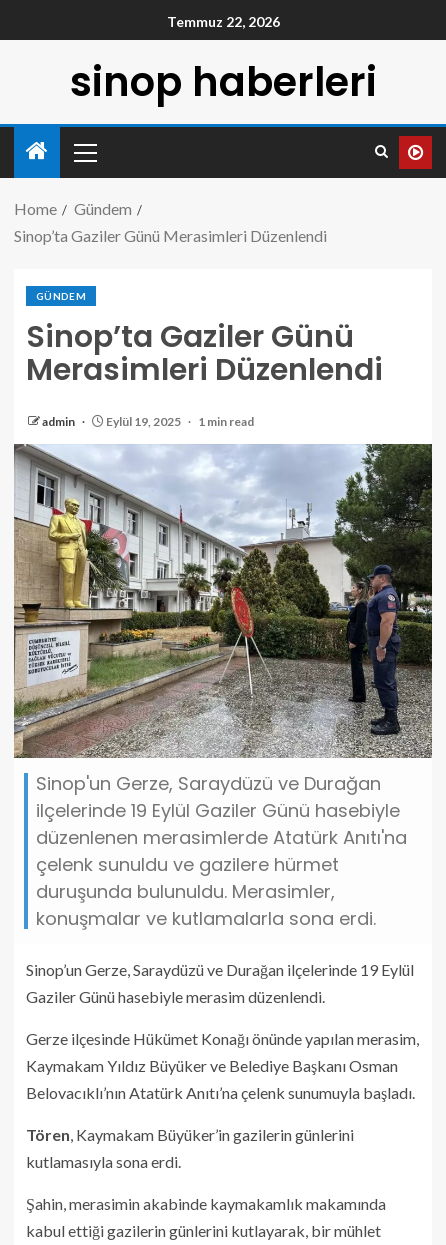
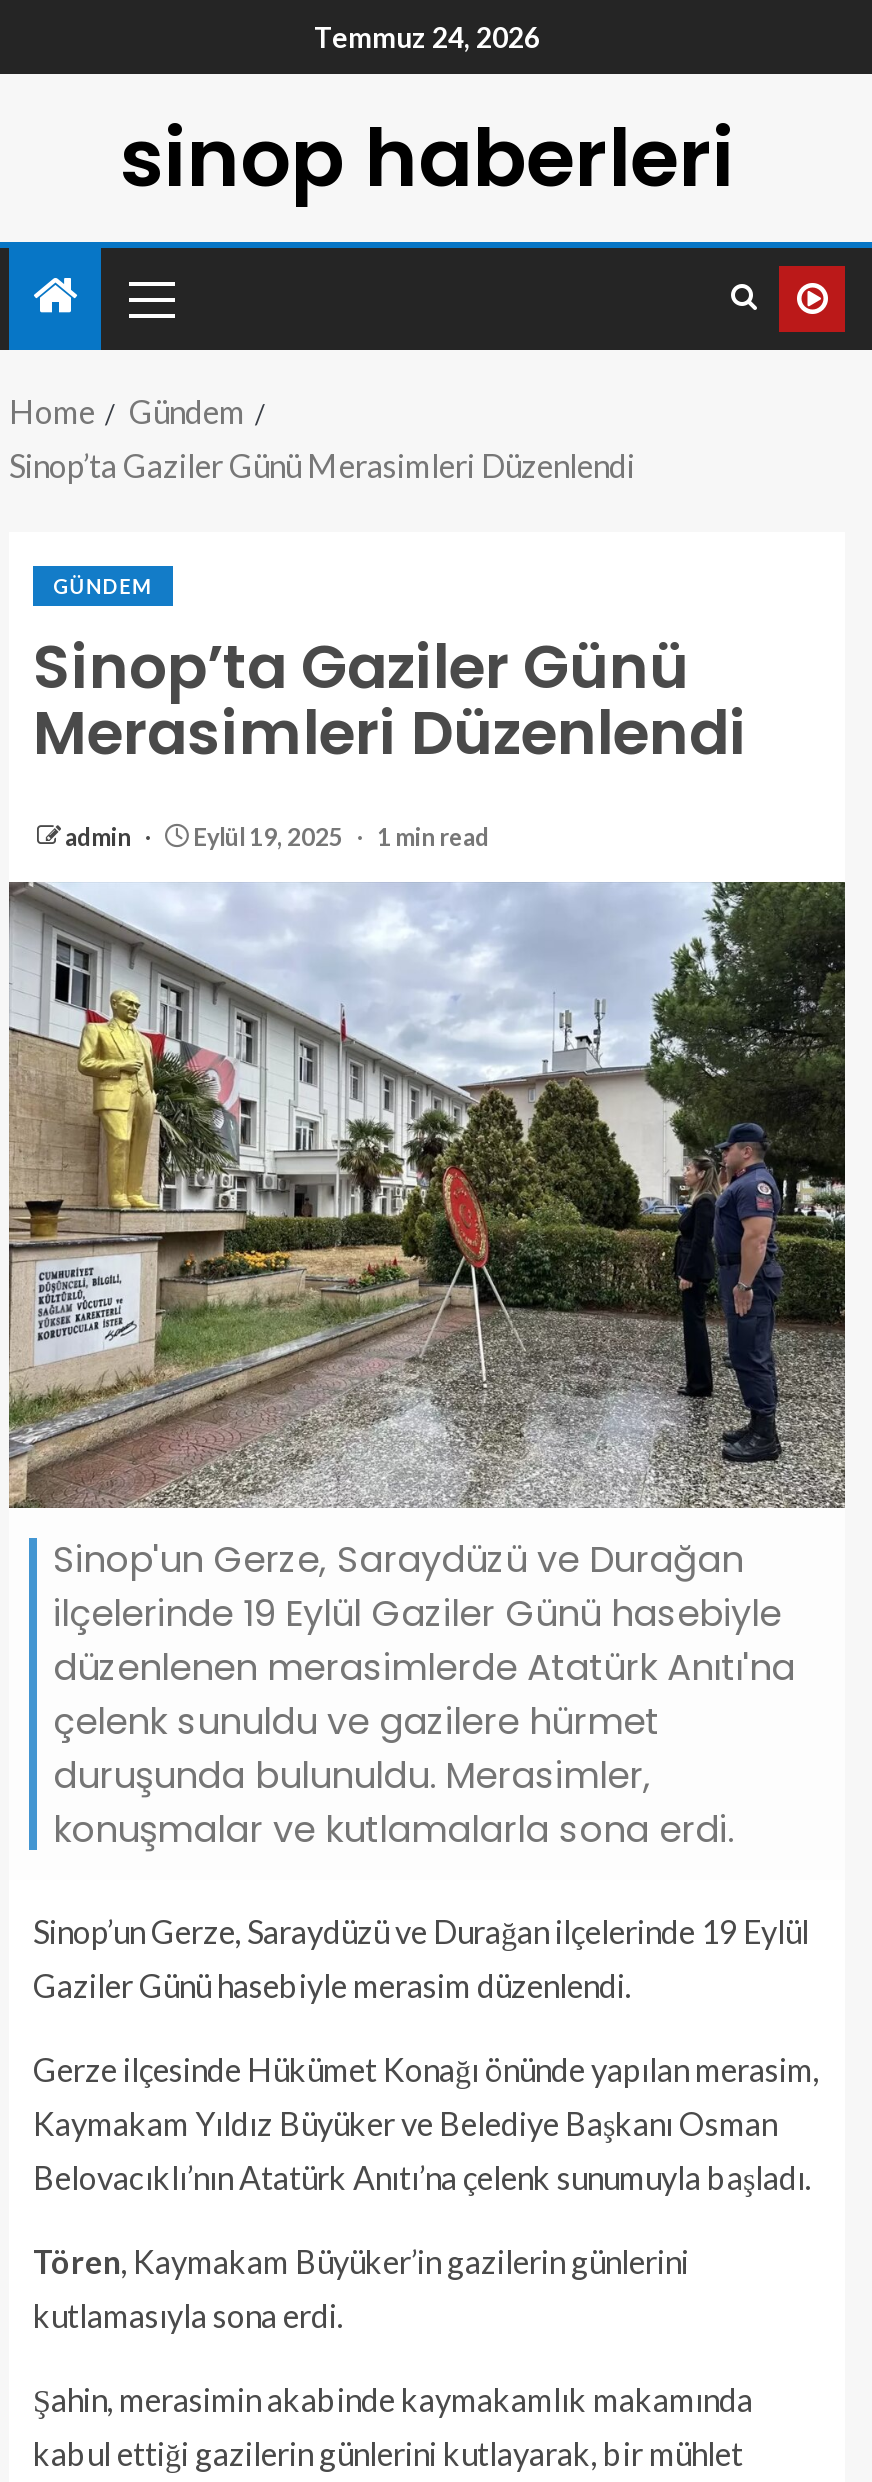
[166,13,279,30] Temmuz 22, 2026 -> [314,20,540,54] Temmuz 24, 2026

